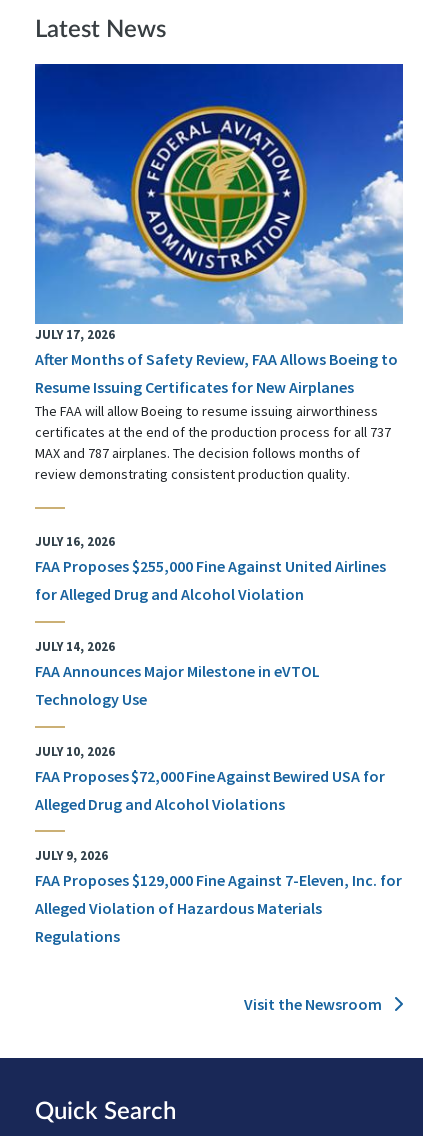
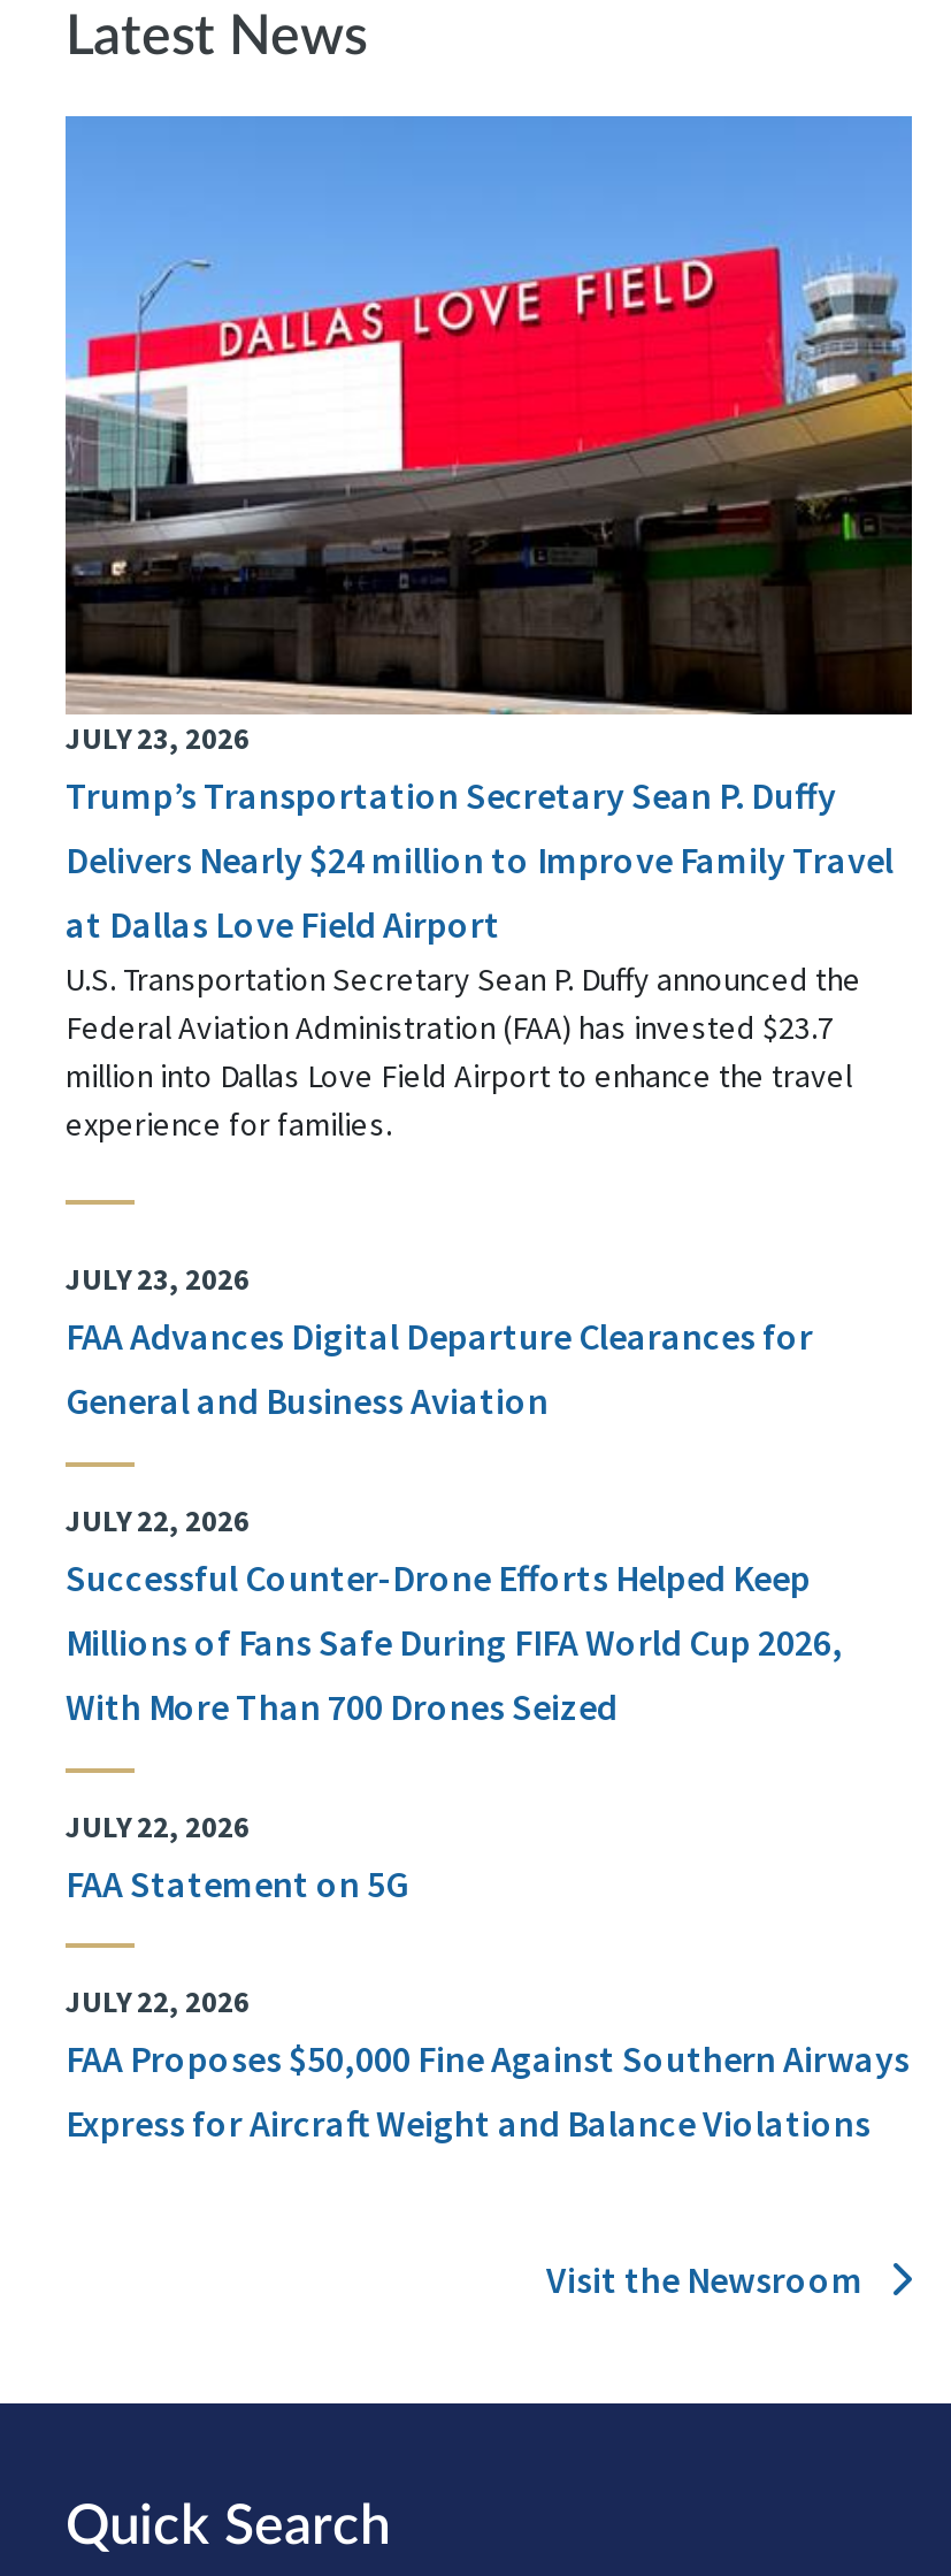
[34,63,404,483] [image] | JULY 17, 2026 | After Months of Safety Review, FAA Allows Boeing to | Resume Issuing Certificates for New Airplanes | The FAA will allow Boeing to resume issuing airworthiness | certificates at the end of the production process for all 737 | MAX and 787 airplanes. The decision follows months of | review demonstrating consistent production quality. -> [63,114,914,1144] [image] | JULY 23, 2026 | Trump’s Transportation Secretary Sean P. Duffy | Delivers Nearly $24 million to Improve Family Travel | at Dallas Love Field Airport | U.S. Transportation Secretary Sean P. Duffy announced the | Federal Aviation Administration (FAA) has invested $23.7 | million into Dallas Love Field Airport to enhance the travel | experience for families.
[35,533,386,604] JULY 16, 2026 | FAA Proposes $255,000 Fine Against United Airlines | for Alleged Drug and Alcohol Violation -> [66,1261,813,1424] JULY 23, 2026 | FAA Advances Digital Departure Clearances for | General and Business Aviation
[35,638,320,709] JULY 14, 2026 | FAA Announces Major Milestone in eVTOL | Technology Use -> [66,1501,843,1729] JULY 22, 2026 | Successful Counter-Drone Efforts Helped Keep | Millions of Fans Safe During FIFA World Cup 2026, | With More Than 700 Drones Seized
[35,743,385,814] JULY 10, 2026 | FAA Proposes $72,000 Fine Against Bewired USA for | Alleged Drug and Alcohol Violations -> [66,1807,408,1905] JULY 22, 2026 | FAA Statement on 5G
[35,847,402,946] JULY 9, 2026 | FAA Proposes $129,000 Fine Against 7-Eleven, Inc. for | Alleged Violation of Hazardous Materials | Regulations -> [66,1983,910,2146] JULY 22, 2026 | FAA Proposes $50,000 Fine Against Southern Airways | Express for Aircraft Weight and Balance Violations

